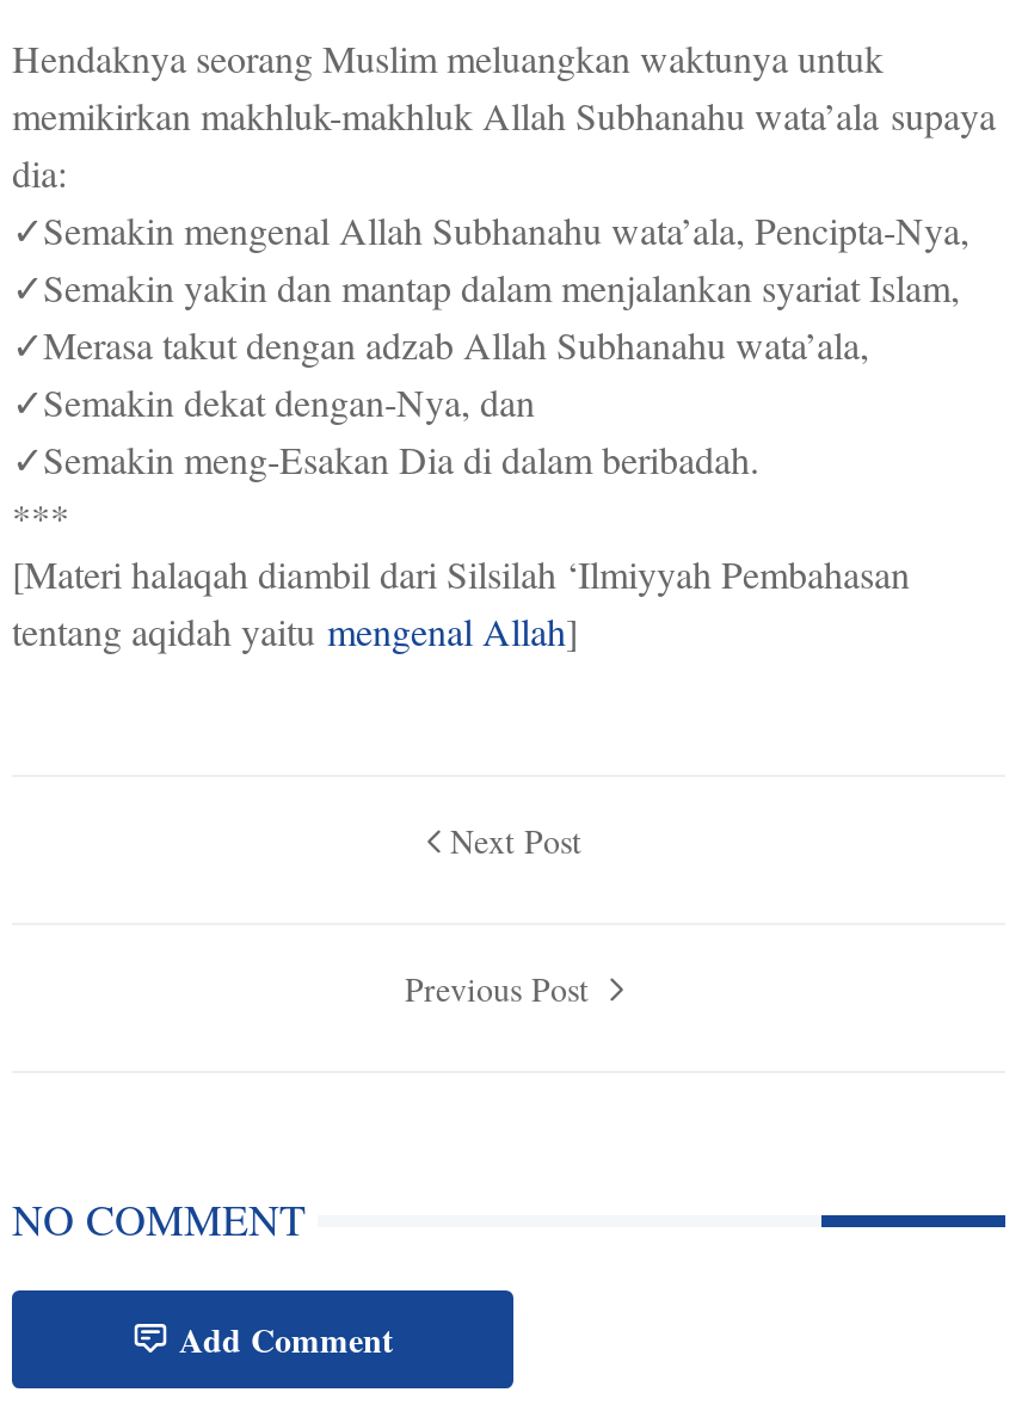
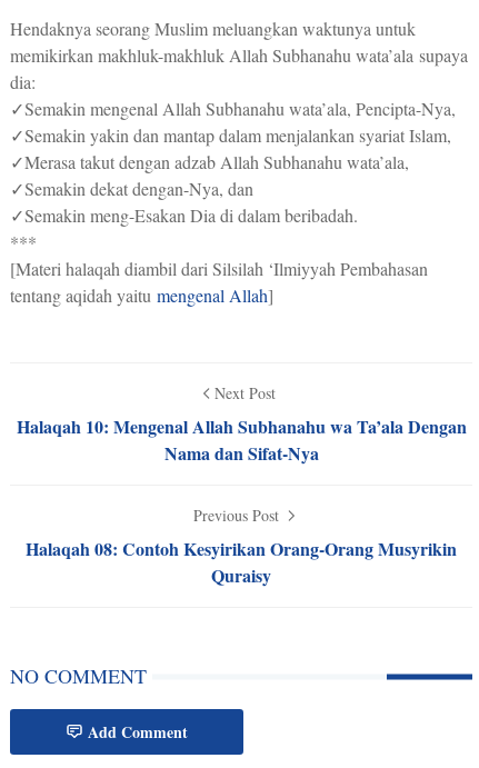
none -> [16,413,466,466] Halaqah 10: Mengenal Allah Subhanahu wa Ta’ala Dengan | Nama dan Sifat-Nya
none -> [26,536,457,588] Halaqah 08: Contoh Kesyirikan Orang-Orang Musyrikin | Quraisy

